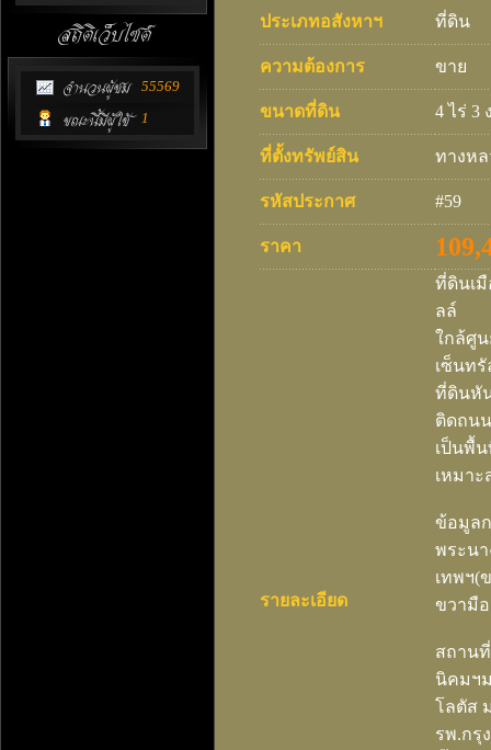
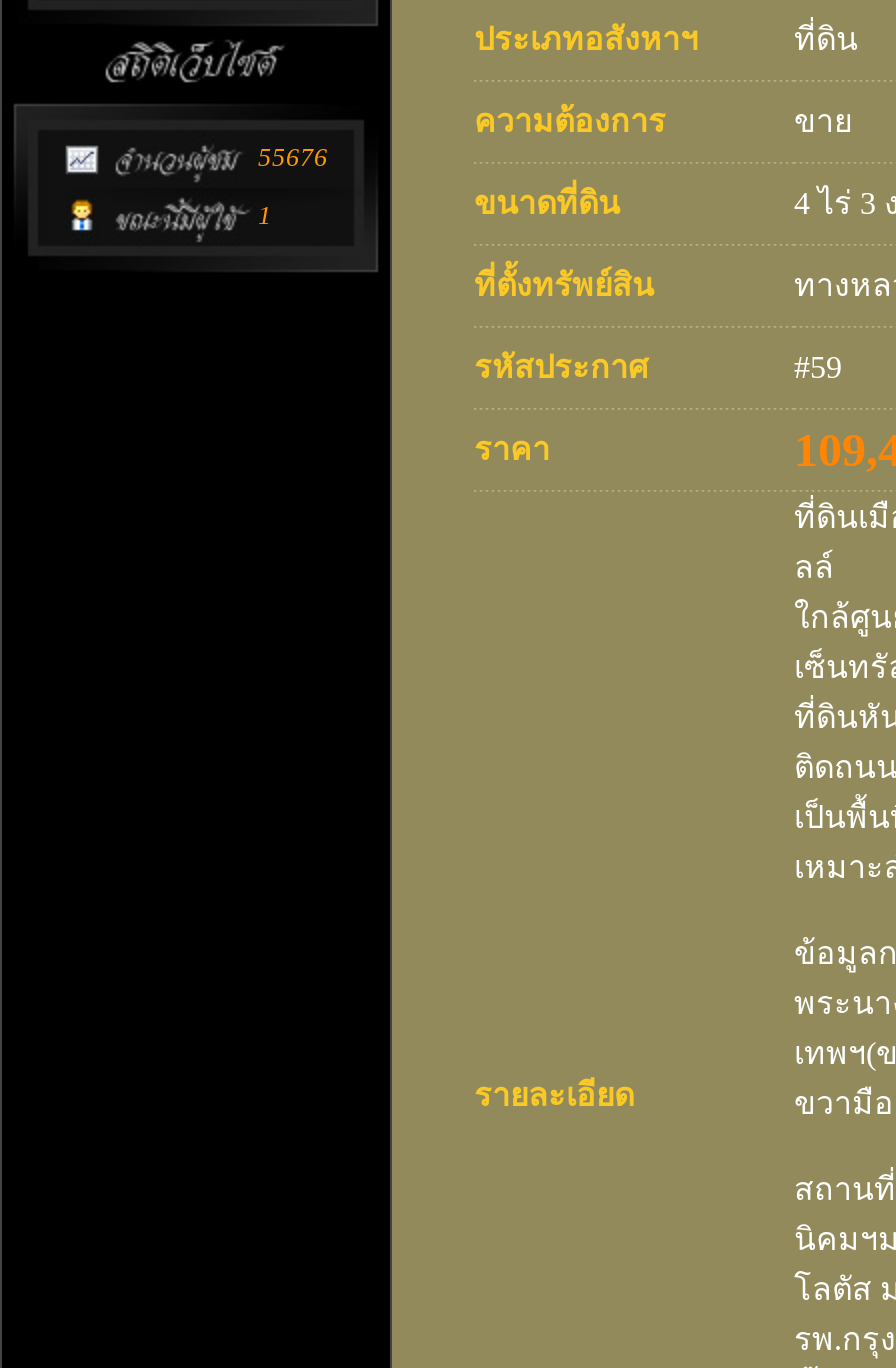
[141,78,180,94] 55569 -> [258,142,328,172] 55676

